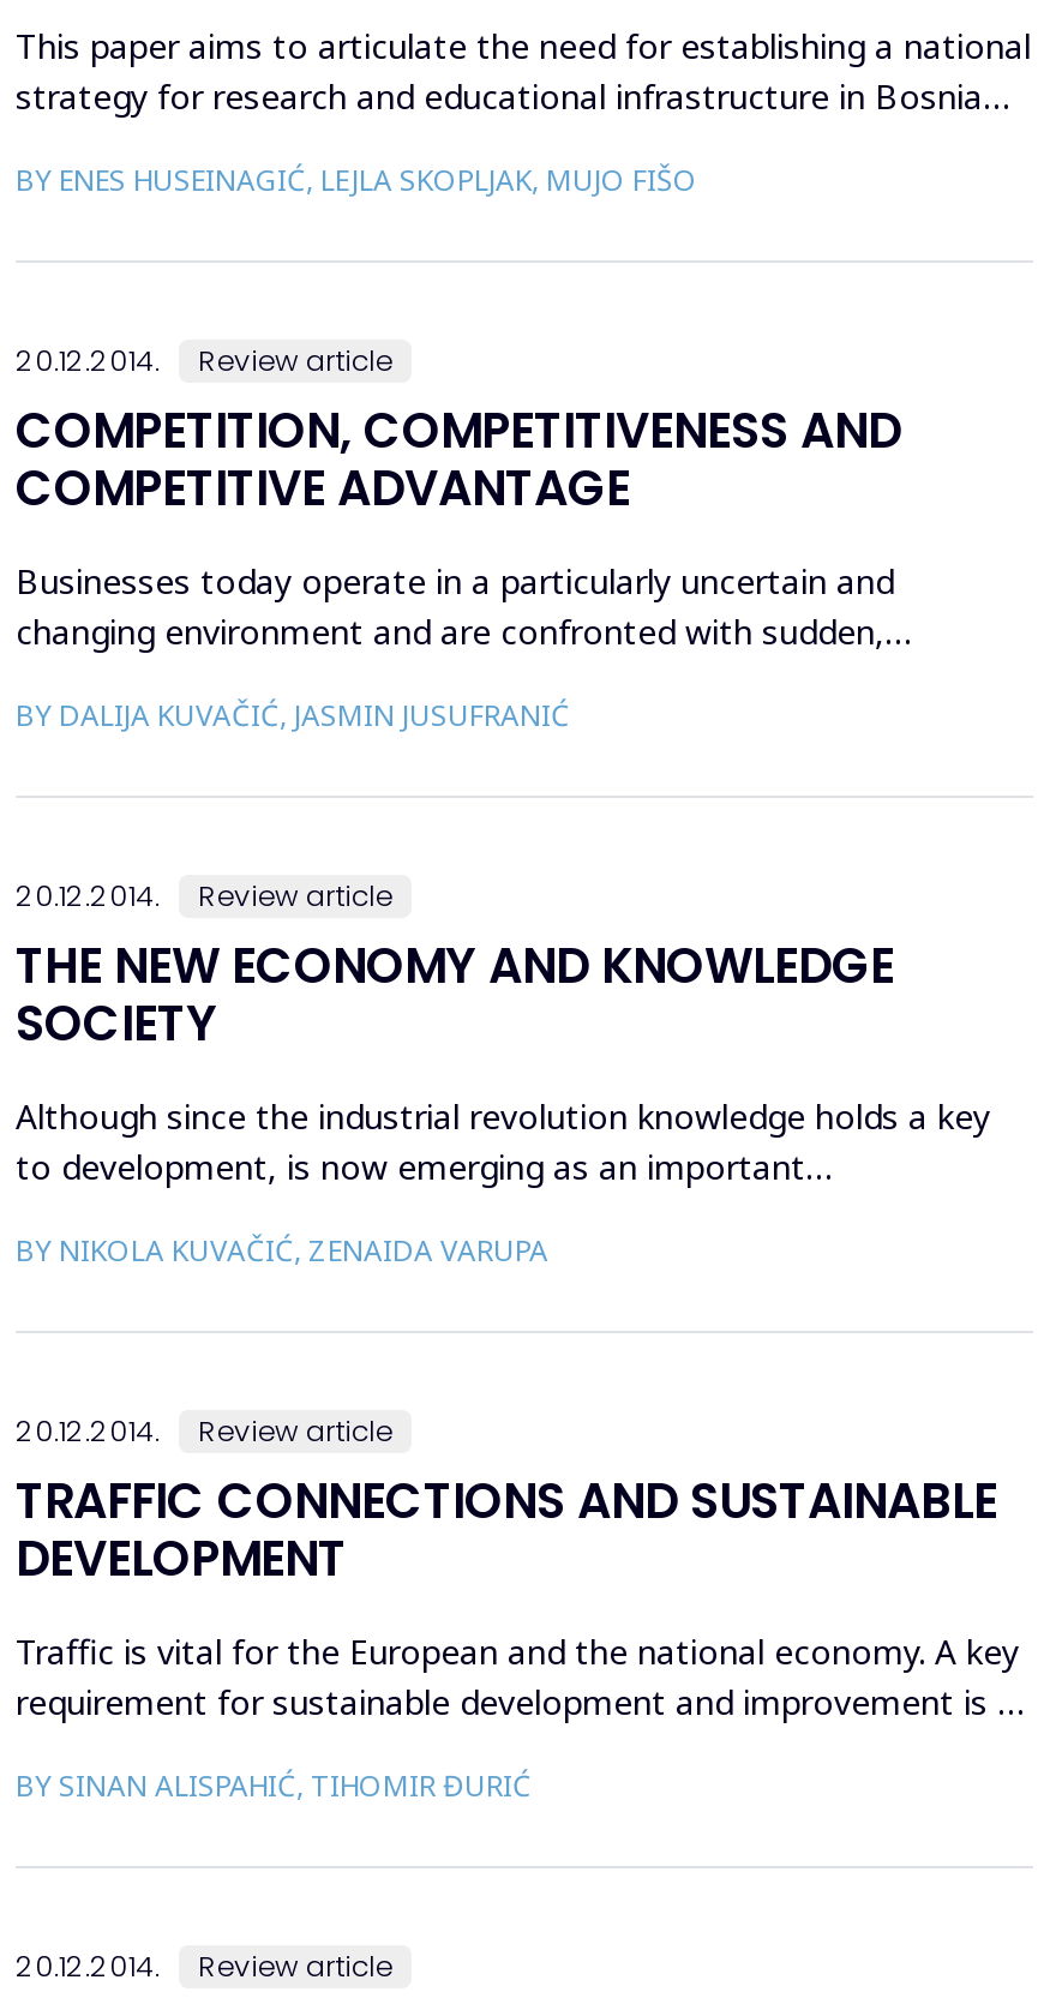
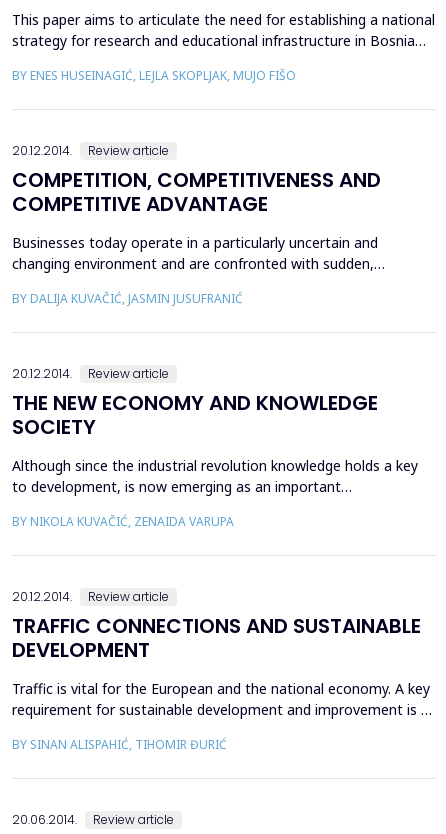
[16,1946,392,1986] 20.12.2014. Review article -> [12,811,174,828] 20.06.2014. Review article

